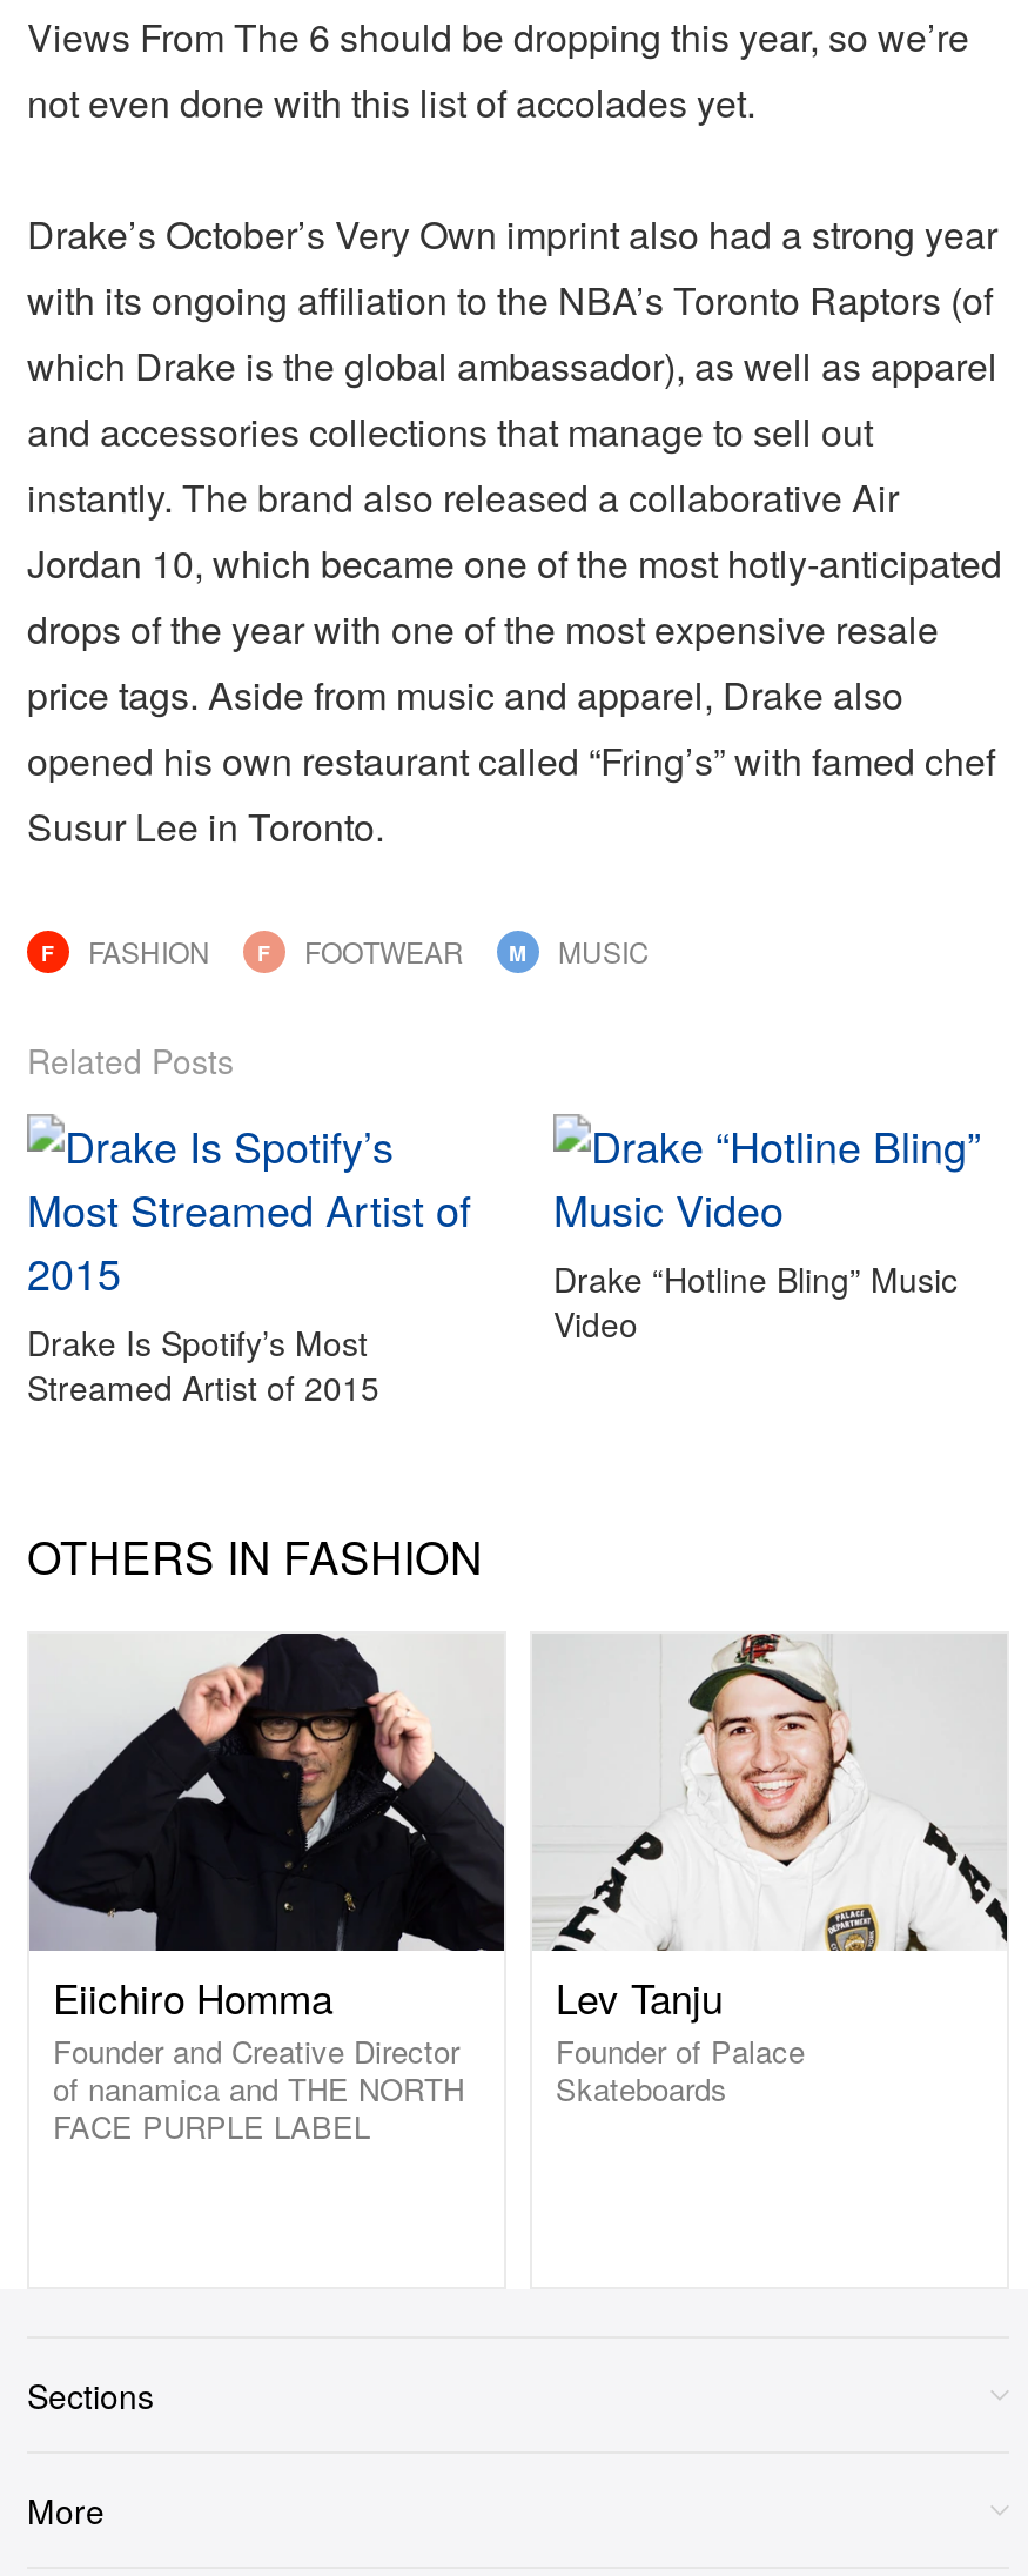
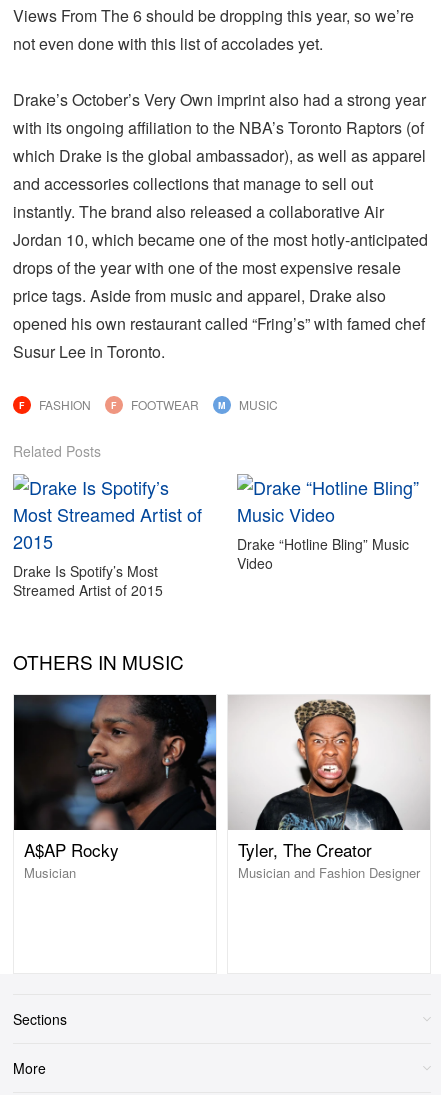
[27,1523,483,1586] OTHERS IN FASHION -> [13,648,184,675] OTHERS IN MUSIC
[27,1634,504,2148] [image] | Eiichiro Homma | Founder and Creative Director | of nanamica and THE NORTH | FACE PURPLE LABEL -> [13,694,217,882] [image] | A$AP Rocky | Musician
[553,1631,1009,2110] [image] | Lev Tanju | Founder of Palace | Skateboards -> [238,696,430,882] [image] | Tyler, The Creator | Musician and Fashion Designer

